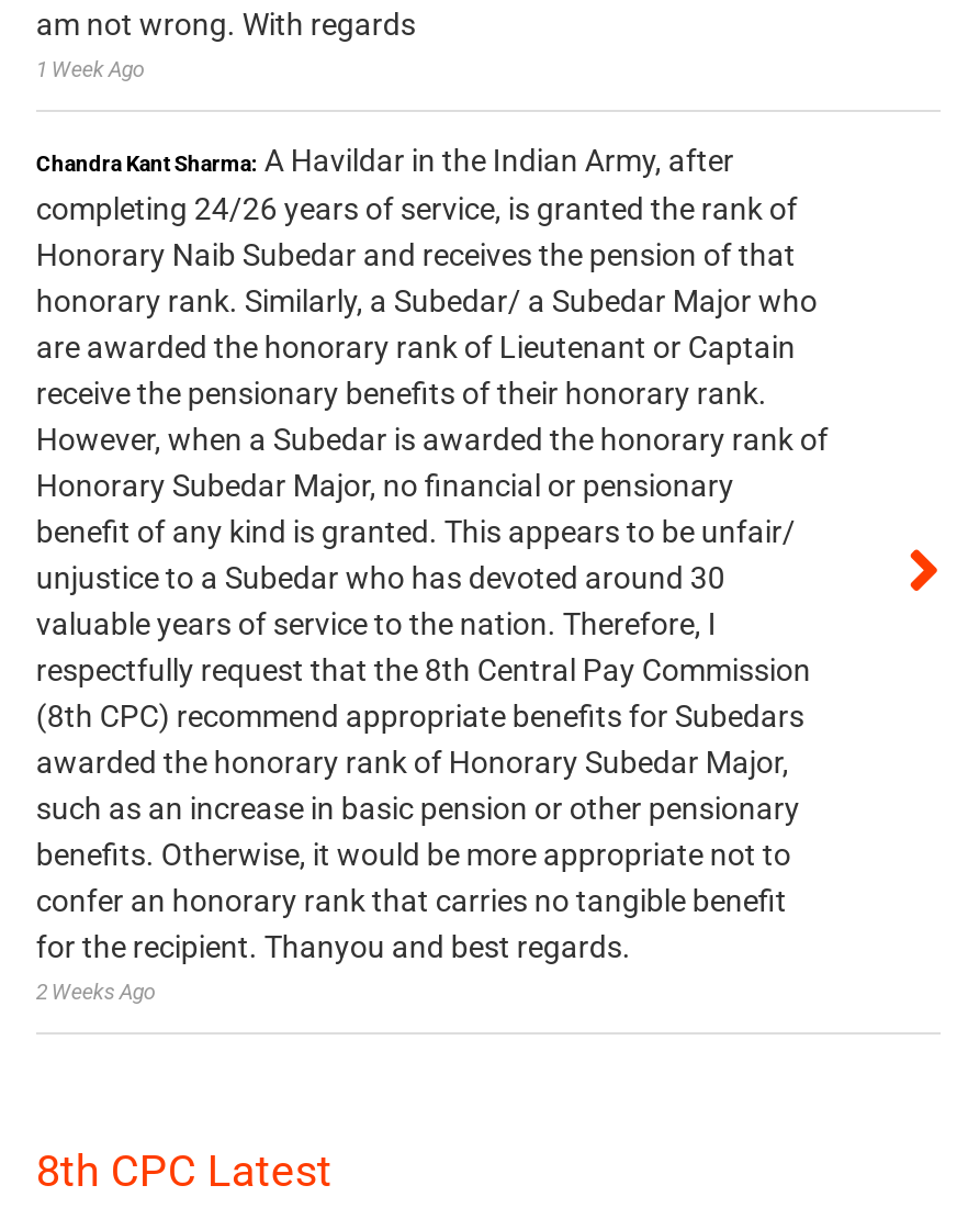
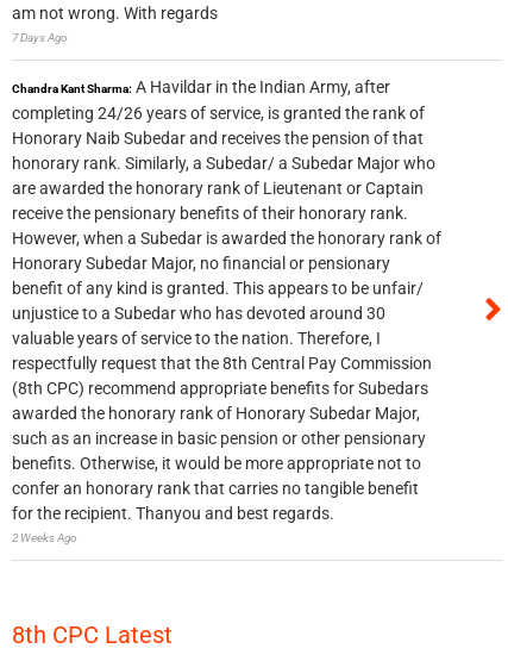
[36,58,146,82] 1 Week Ago -> [12,32,68,45] 7 Days Ago

